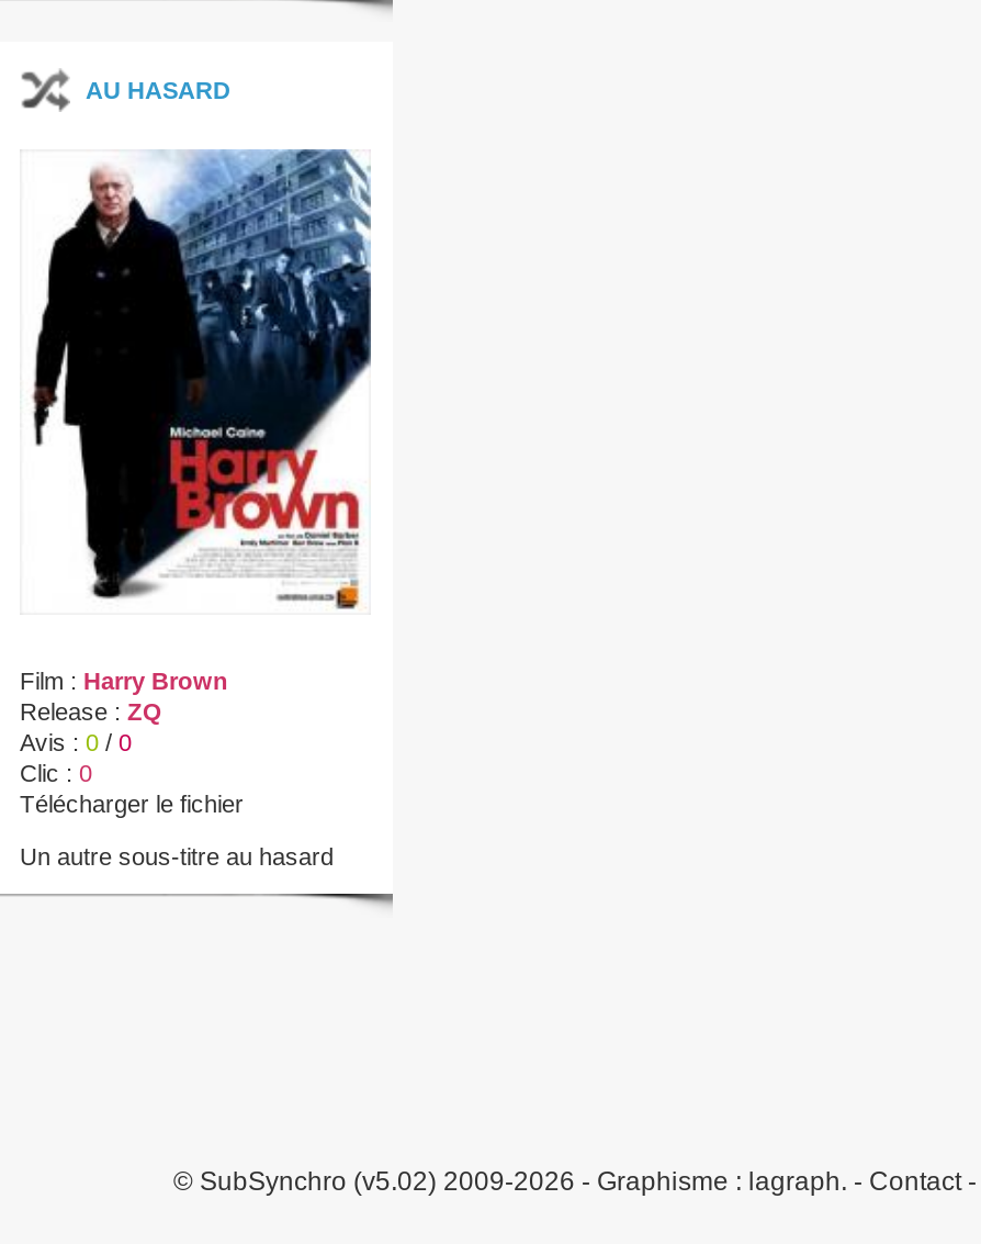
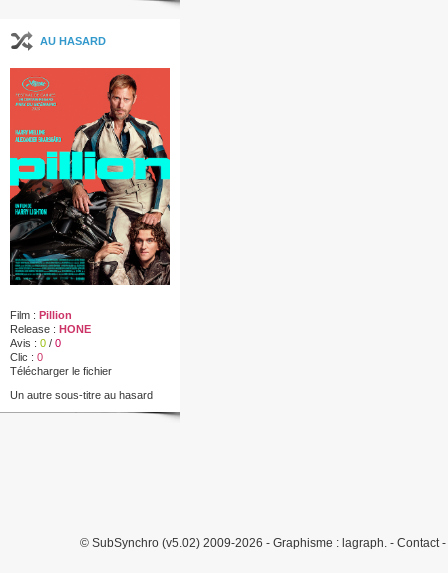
[20,147,373,725] [image] | Film : Harry Brown | Release : ZQ -> [9,67,171,335] [image] | Film : Pillion | Release : HONE

